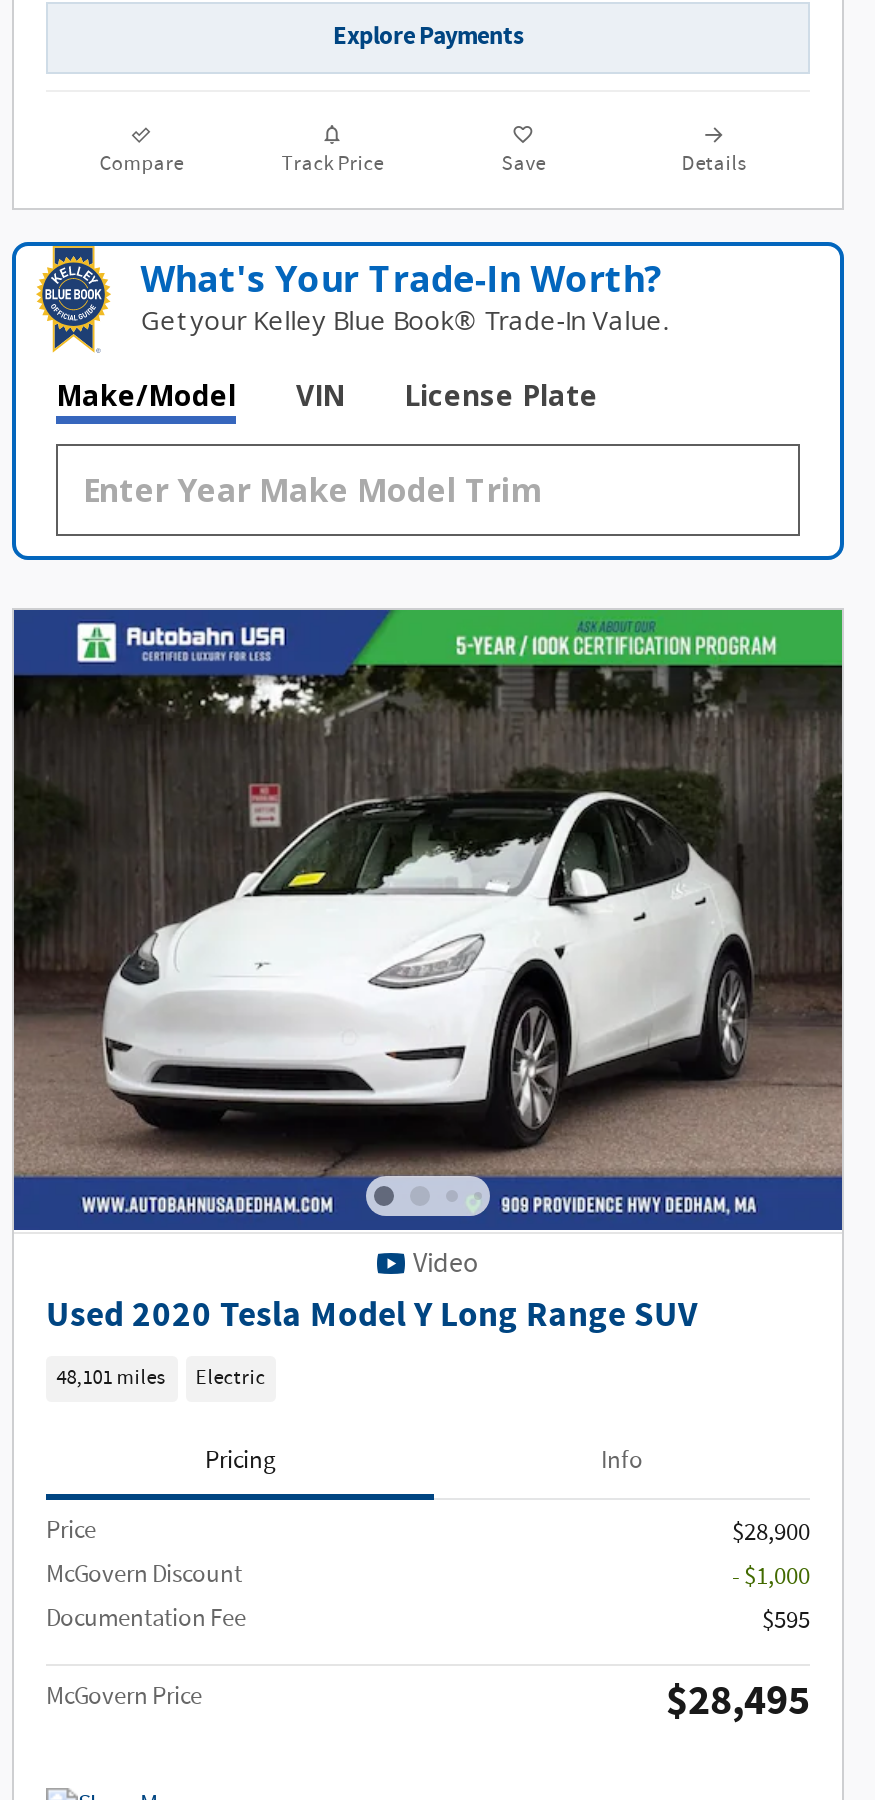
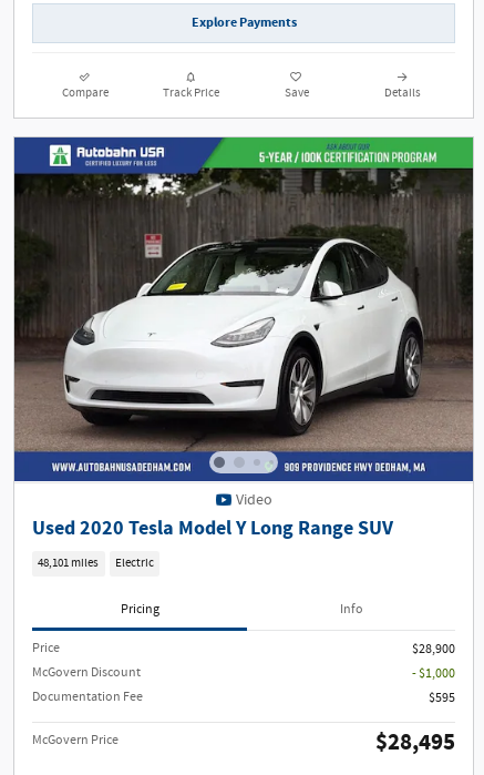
[10,240,846,562] [image] | What's Your Trade‑In Worth? | Get your Kelley Blue Book® Trade‑In Value. | Make/Model | VIN | License Plate -> none

